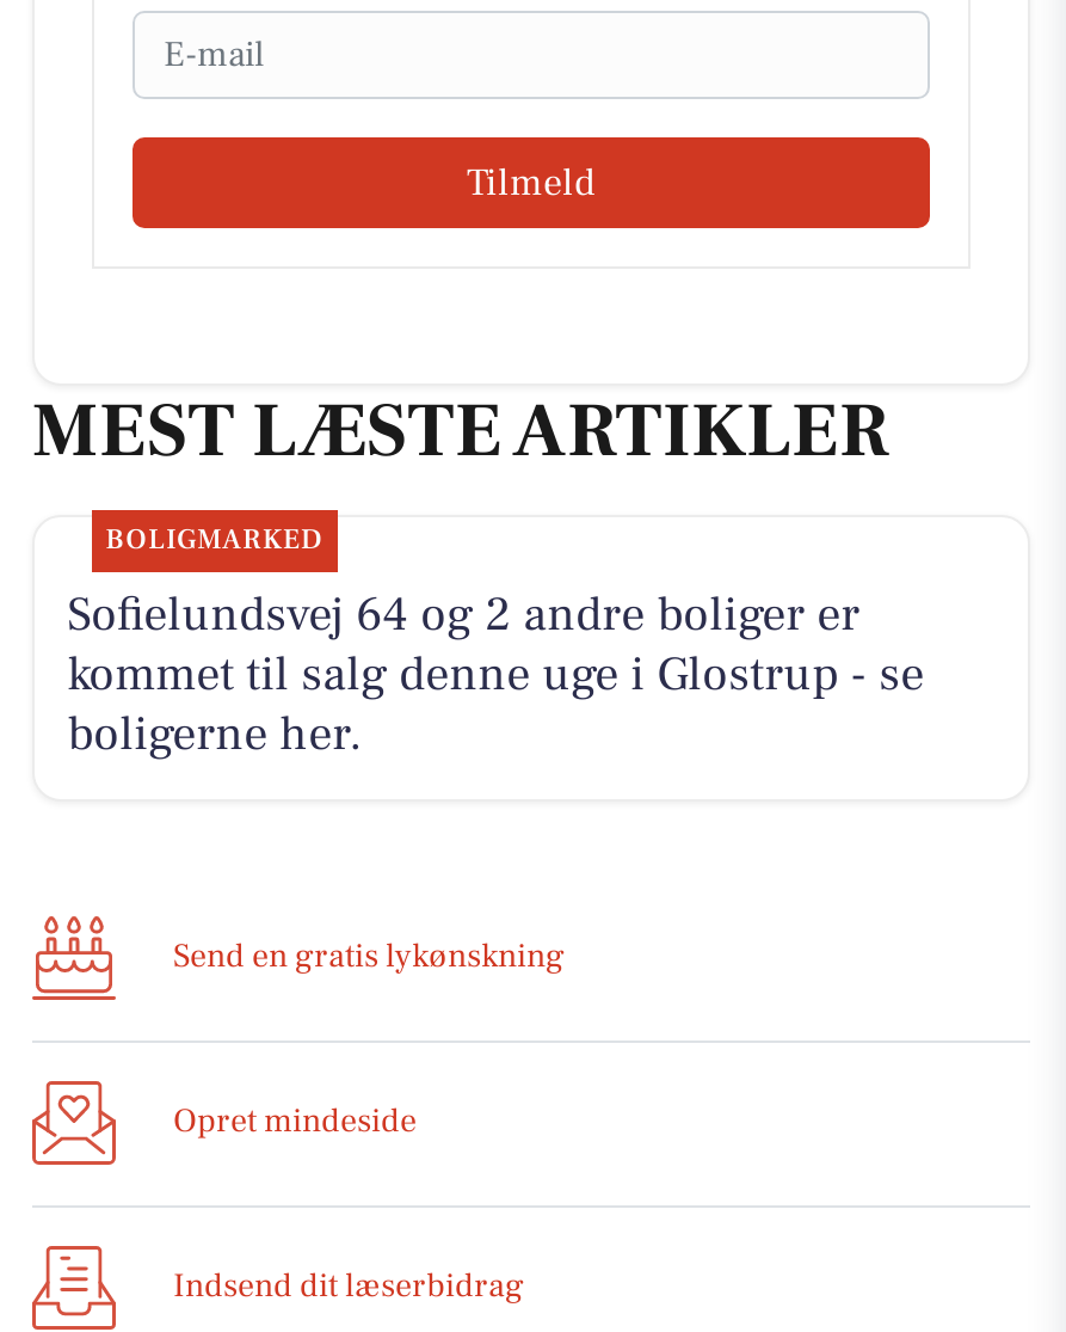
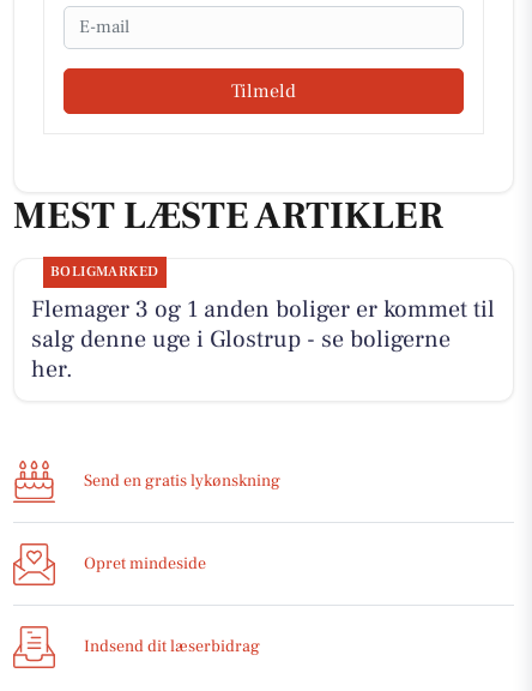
[67,585,924,766] Sofielundsvej 64 og 2 andre boliger er | kommet til salg denne uge i Glostrup - se | boligerne her. -> [31,294,494,385] Flemager 3 og 1 anden boliger er kommet til | salg denne uge i Glostrup - se boligerne | her.

